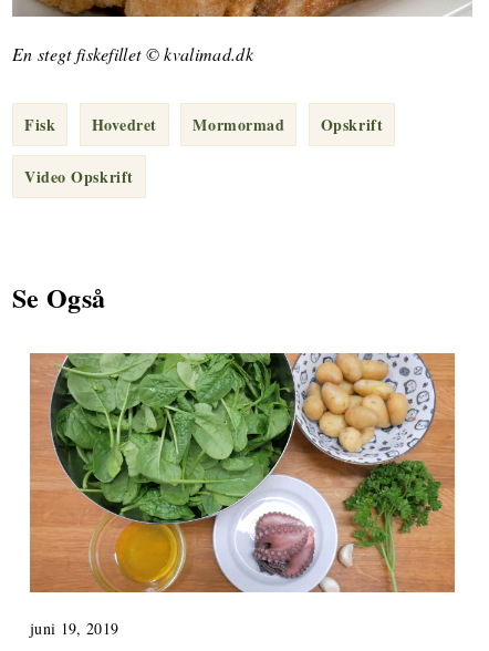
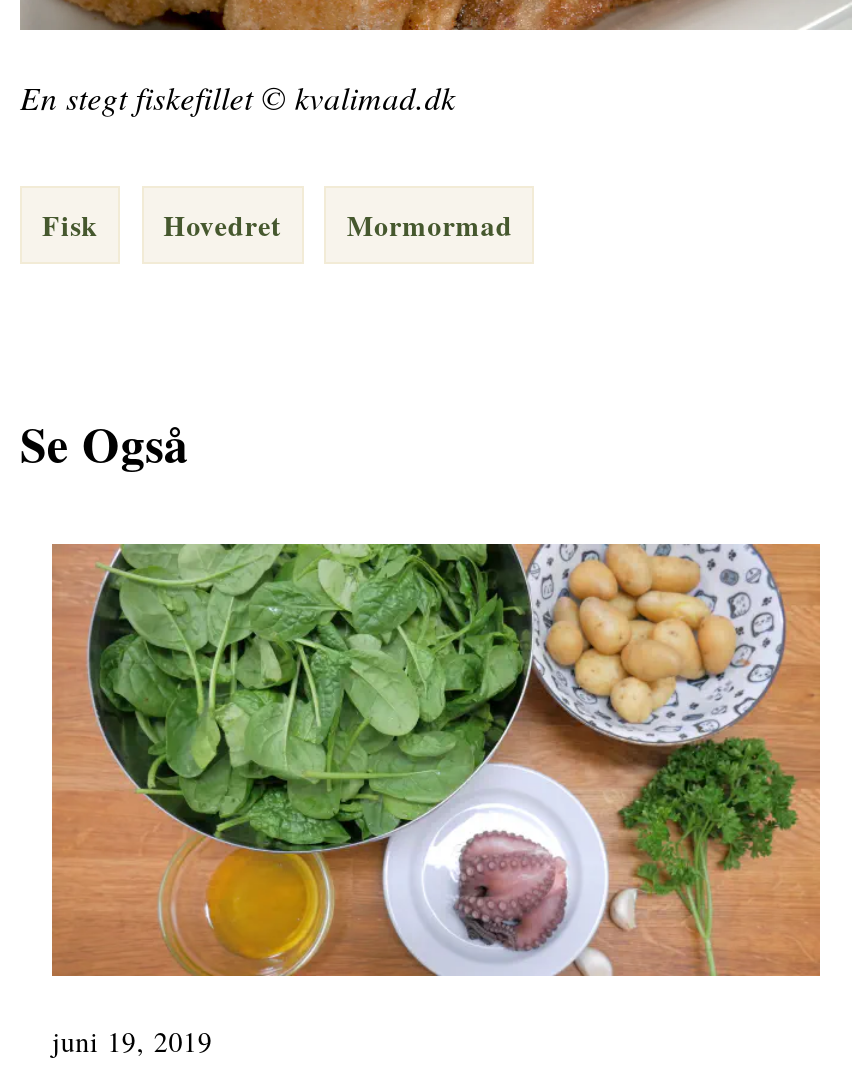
[24,113,383,188] Opskrift | Video Opskrift -> none

